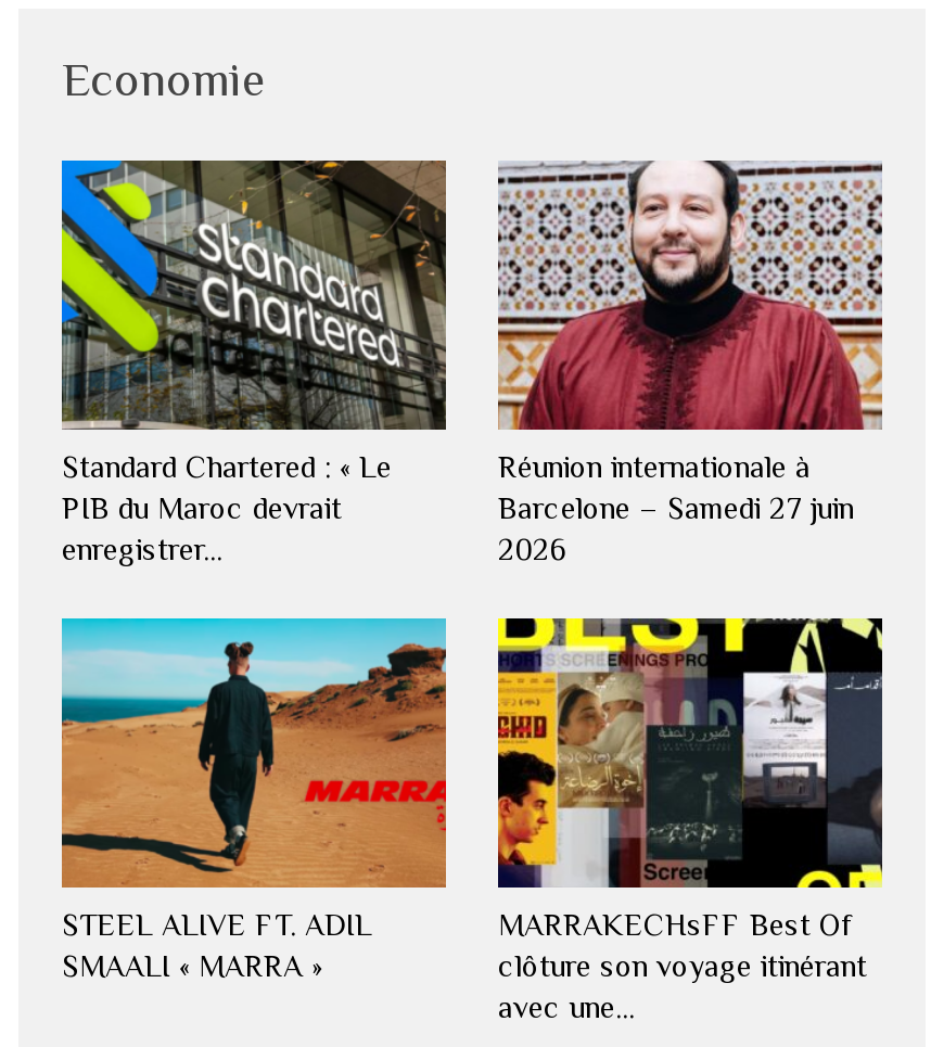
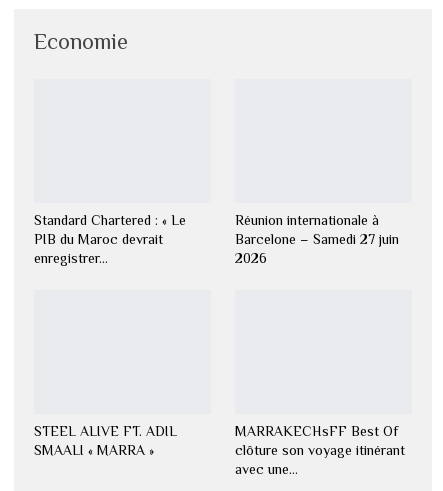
[60,158,448,432] [image] -> none
[496,158,884,432] [image] -> none
[60,616,448,890] [image] -> none
[496,616,884,890] [image] -> none

